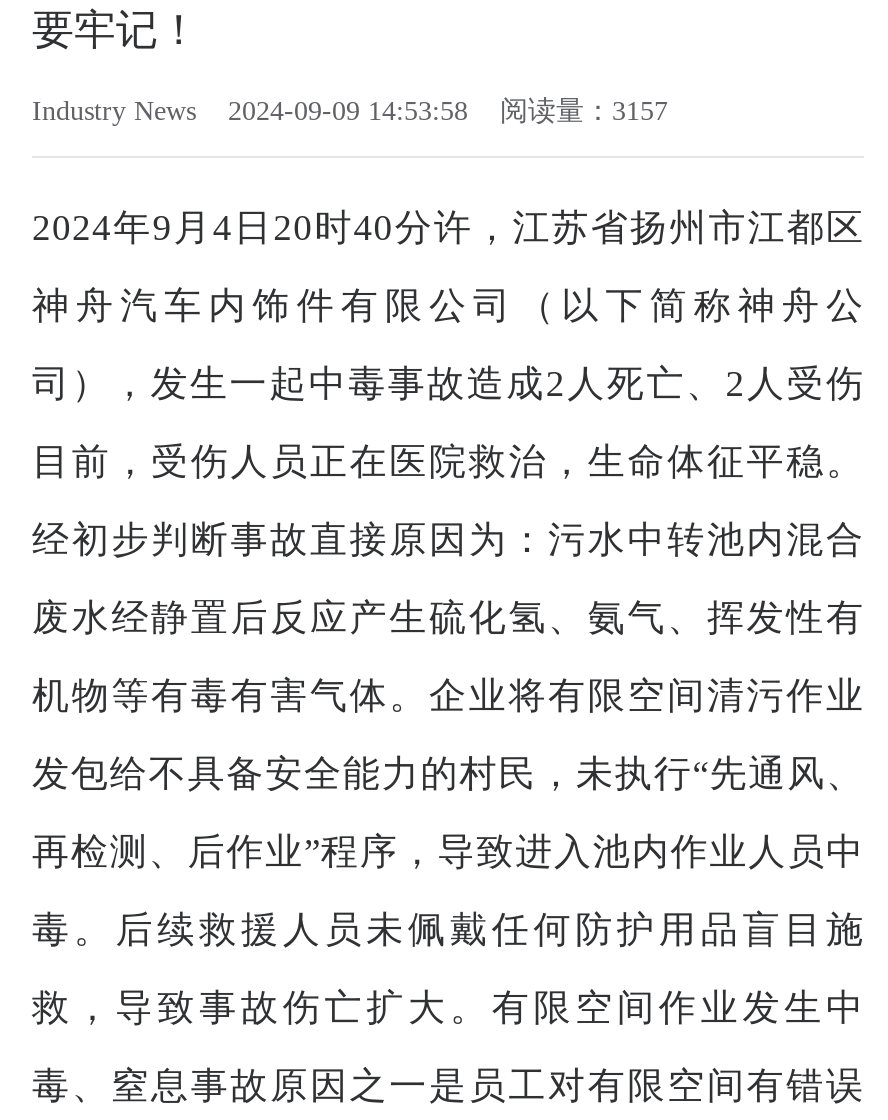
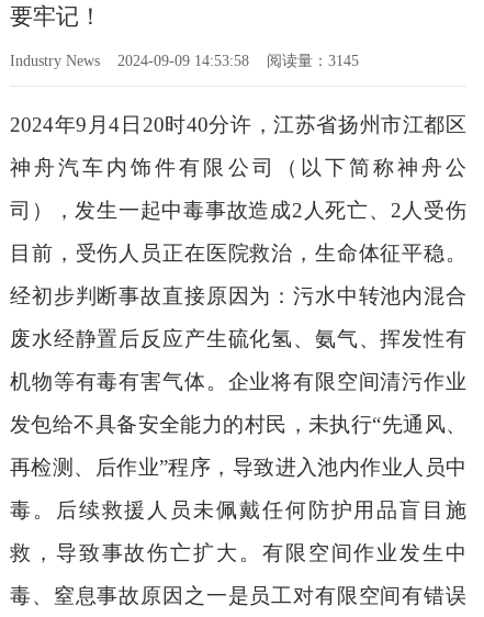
[32,96,668,126] Industry News 2024-09-09 14:53:58 阅读量：3157 -> [10,53,359,69] Industry News 2024-09-09 14:53:58 阅读量：3145

